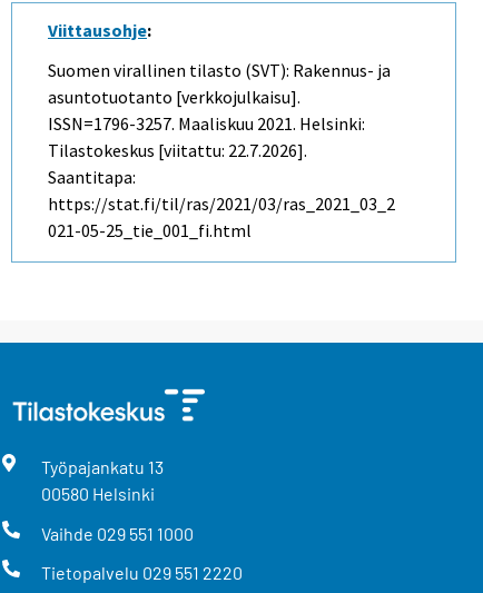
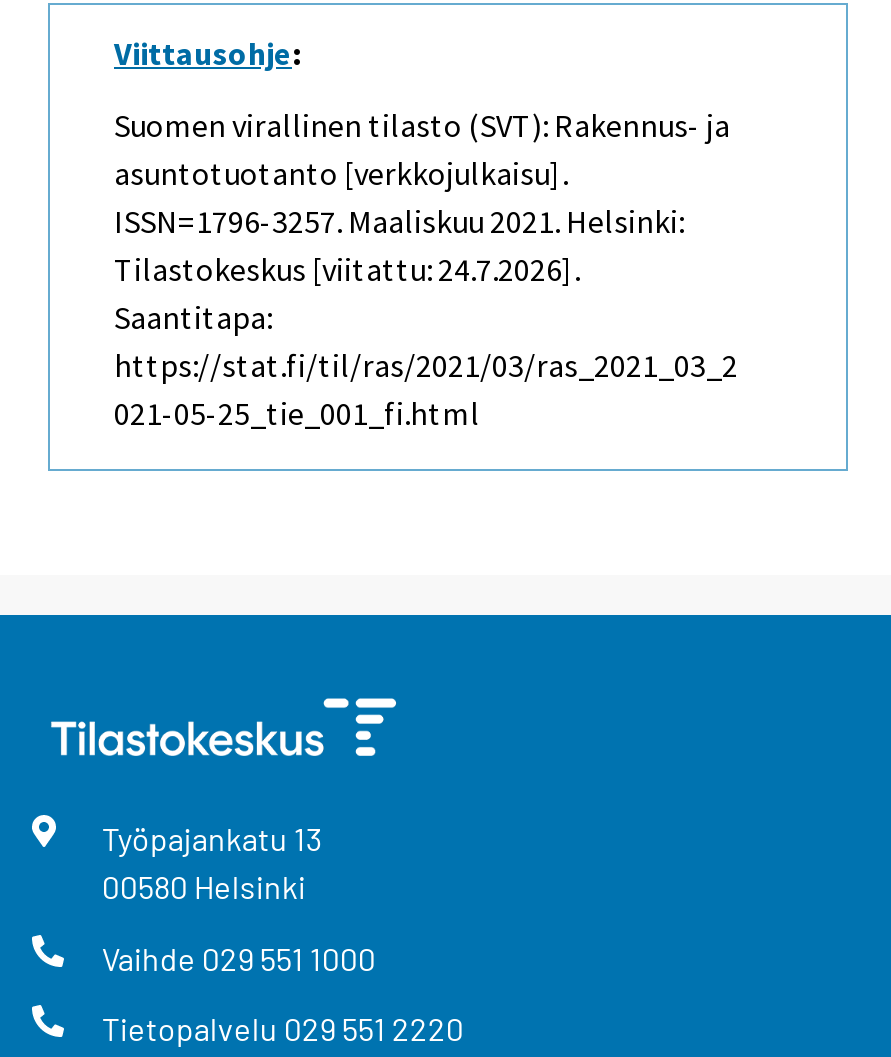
[48,140,307,162] Tilastokeskus [viitattu: 22.7.2026]. -> [114,250,580,290] Tilastokeskus [viitattu: 24.7.2026].

